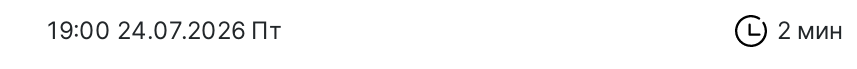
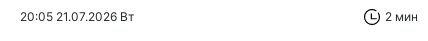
[47,15,281,45] 19:00 24.07.2026 Пт -> [20,9,134,24] 20:05 21.07.2026 Вт

